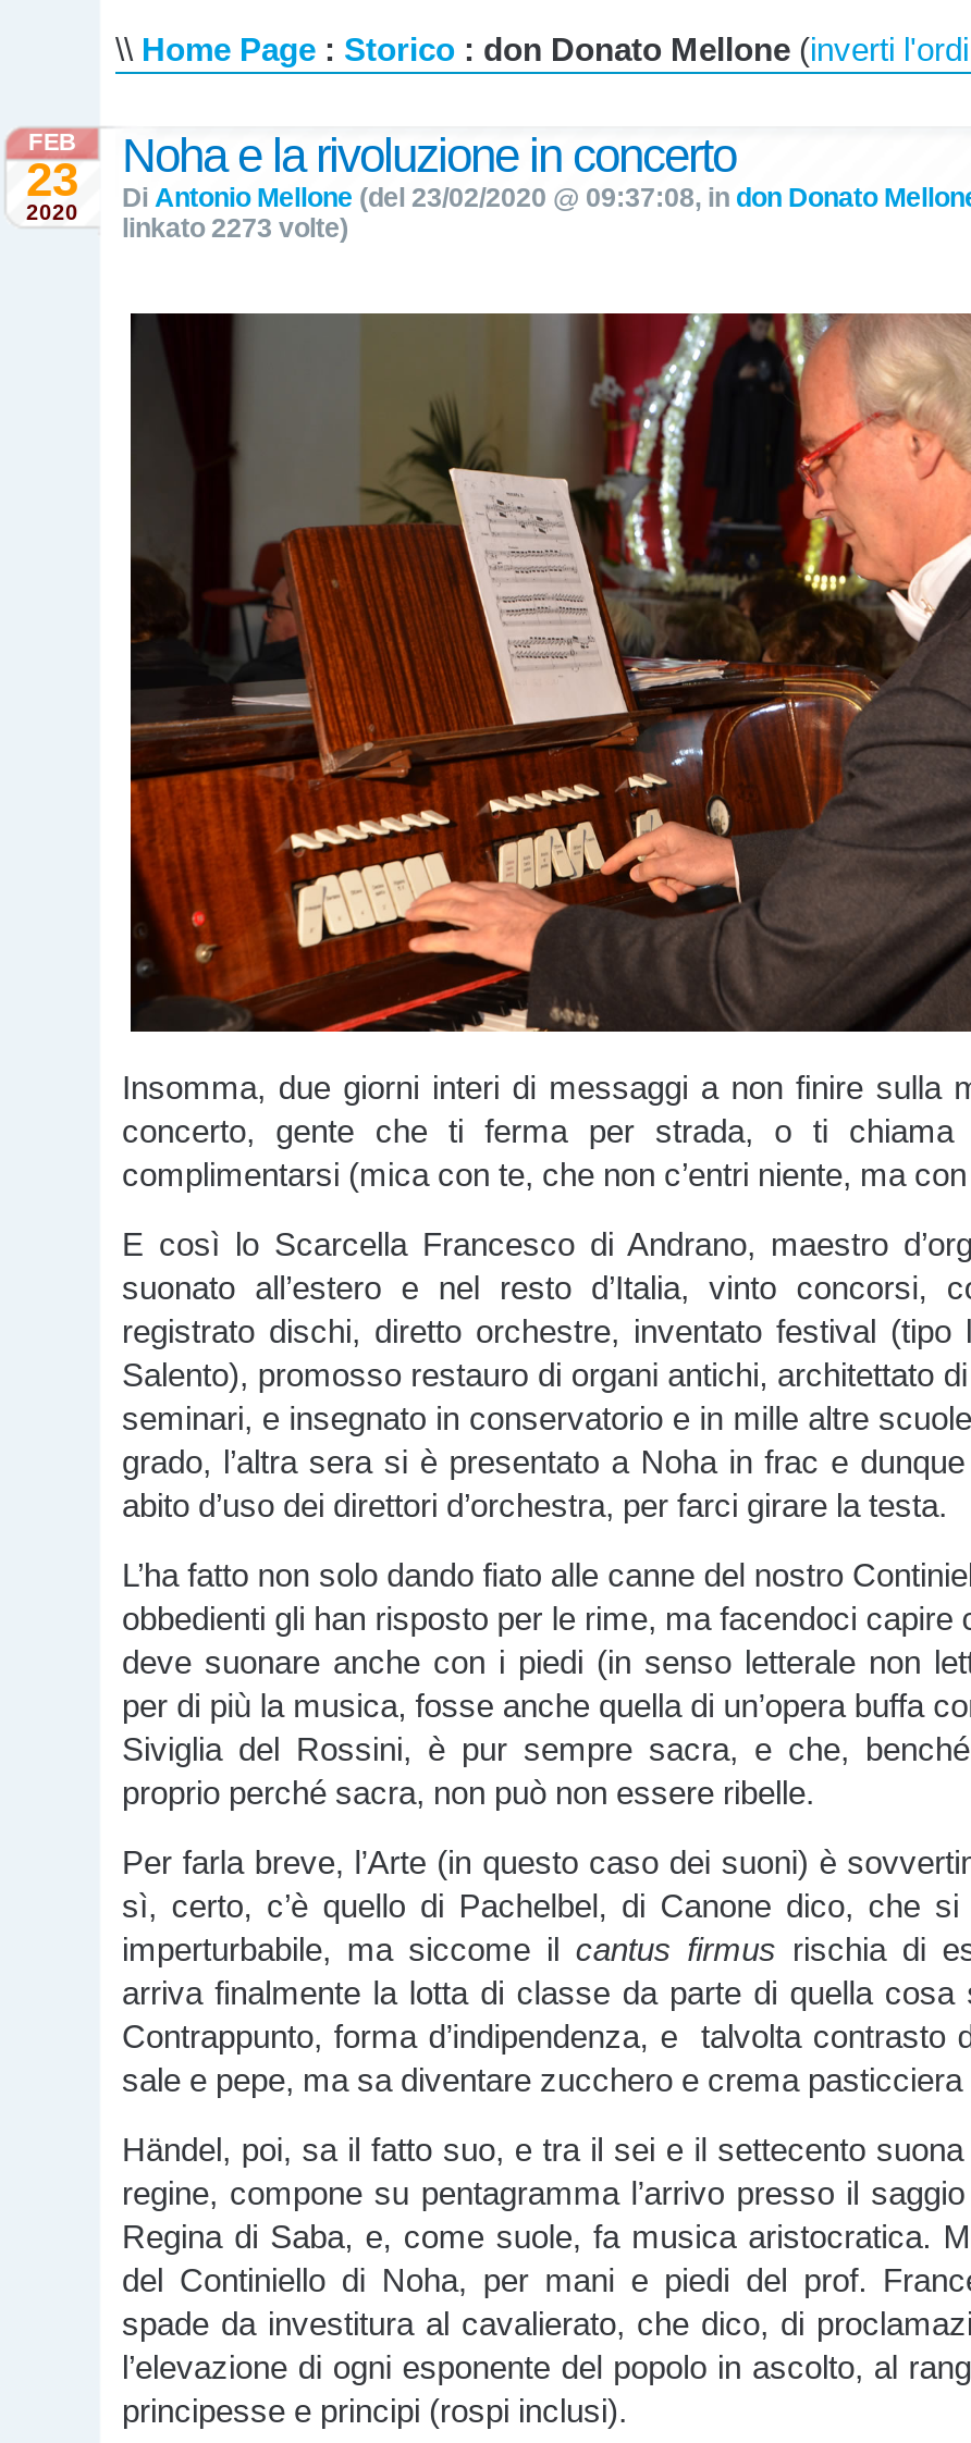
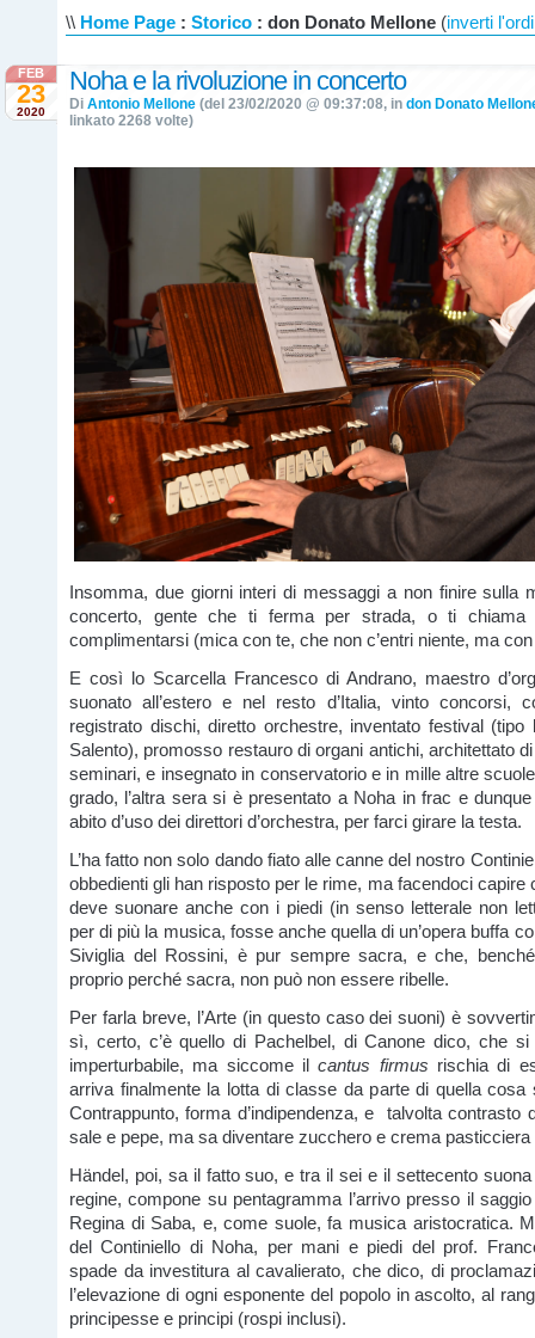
[122,213,348,244] linkato 2273 volte) -> [69,112,193,129] linkato 2268 volte)

